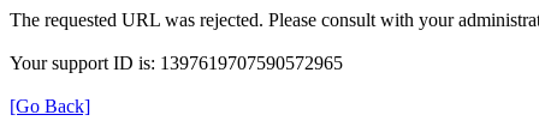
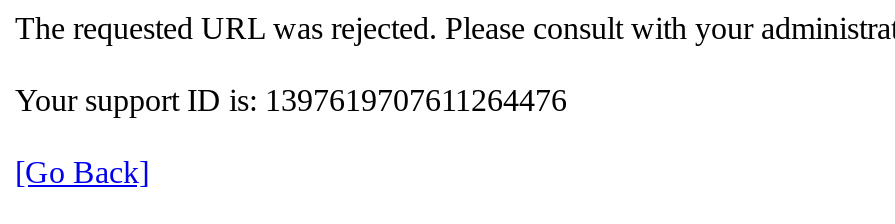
[10,53,343,73] Your support ID is: 1397619707590572965 -> [15,83,567,117] Your support ID is: 1397619707611264476

